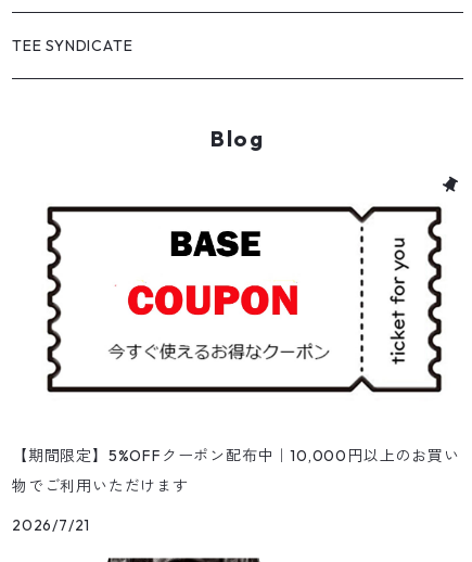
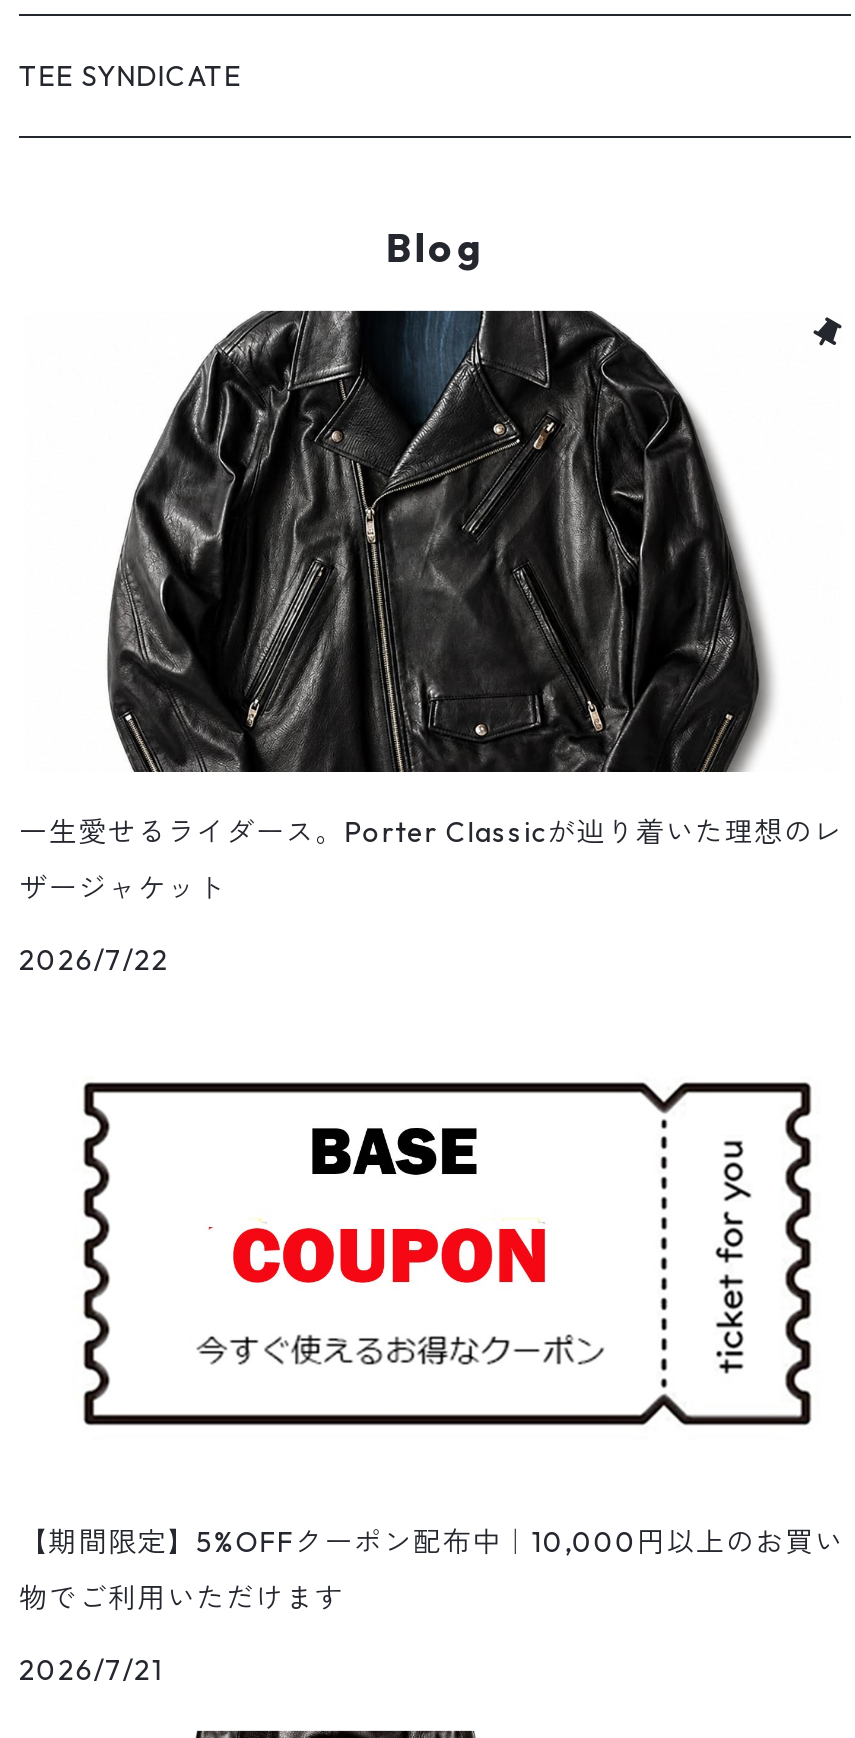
none -> [19,308,843,978] [image] | 一生愛せるライダース。Porter Classicが辿り着いた理想のレ | ザージャケット | 2026/7/22

